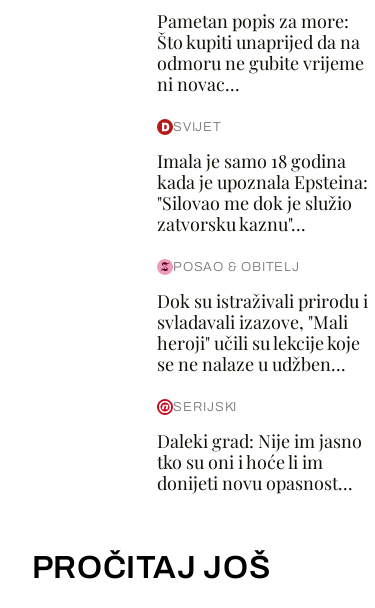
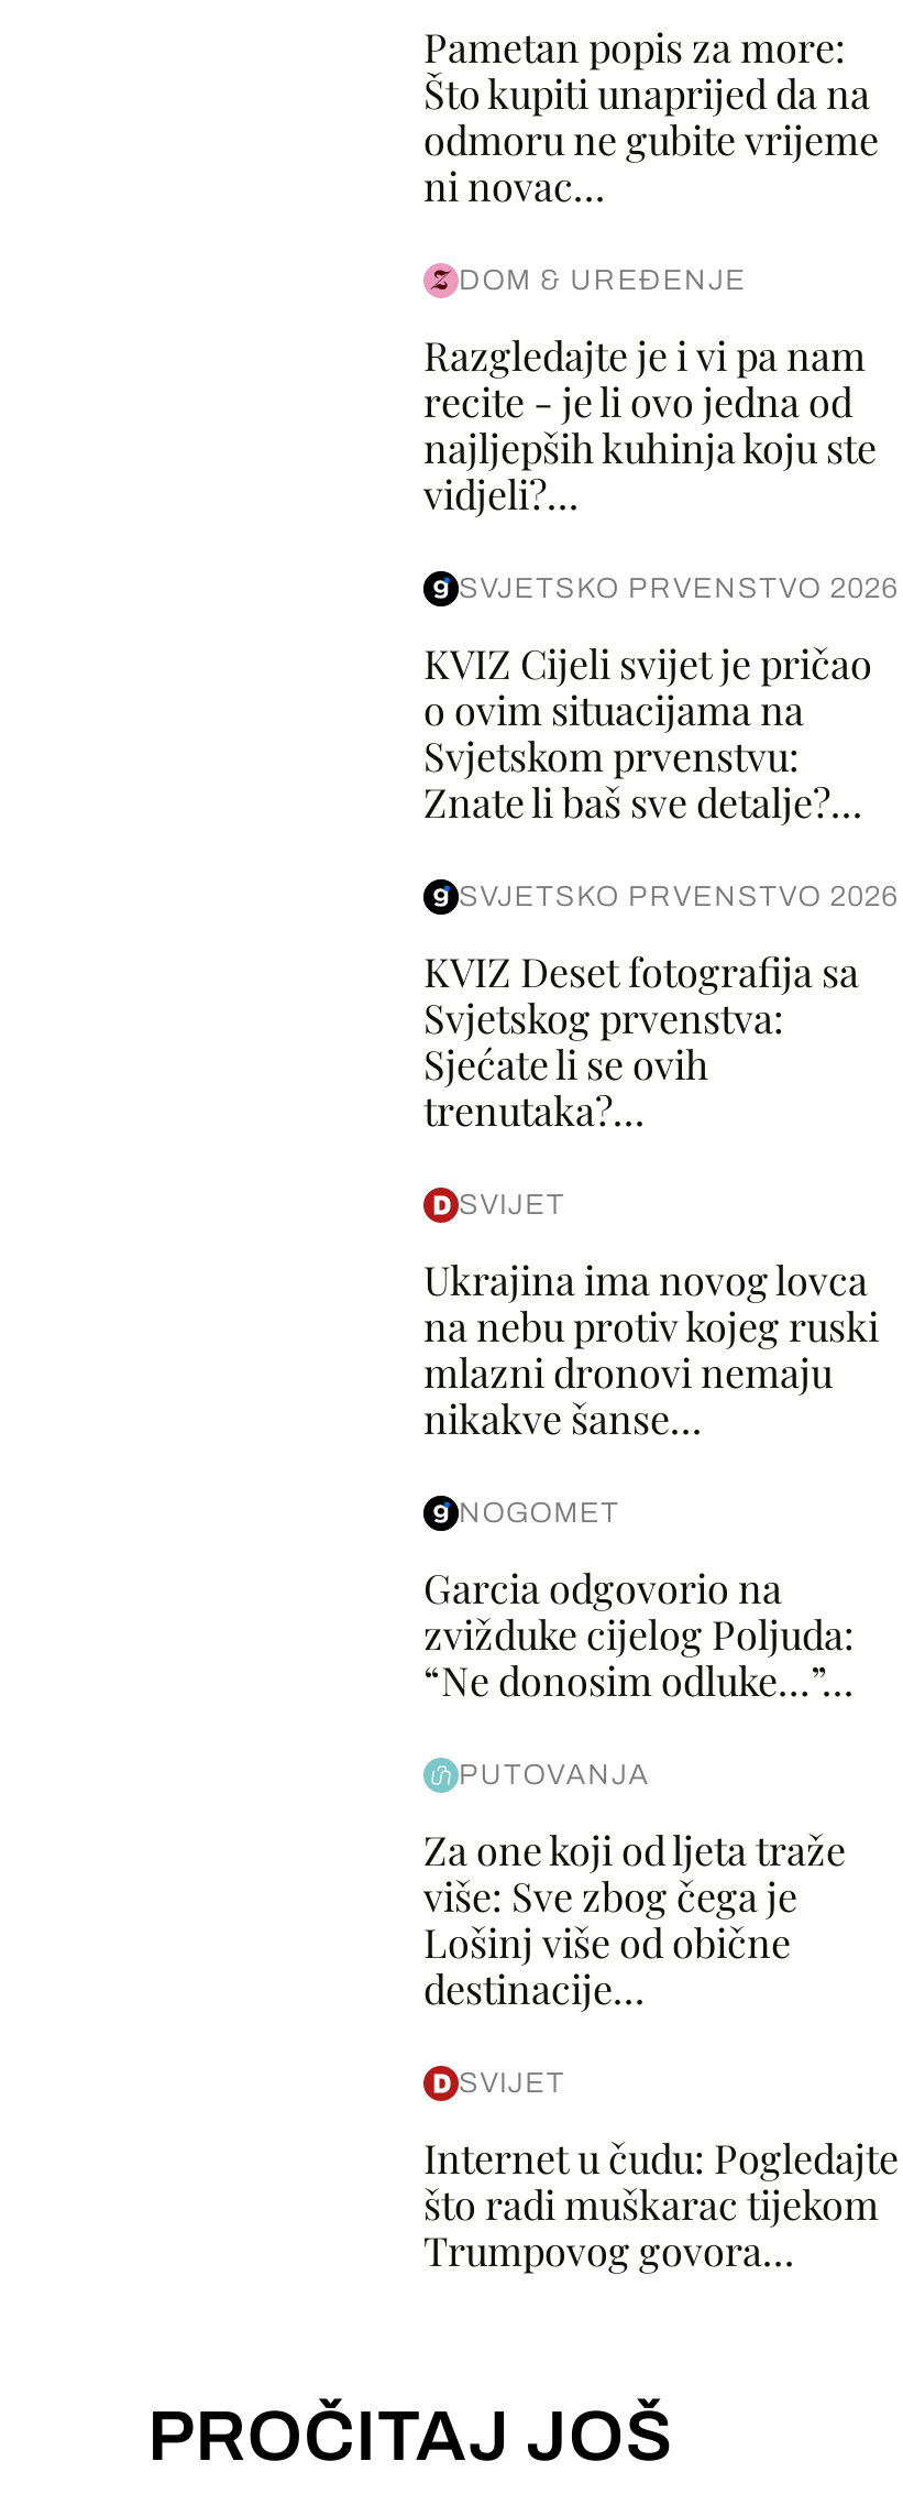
none -> [423,265,898,1137] DOM & UREĐENJE | Razgledajte je i vi pa nam | recite - je li ovo jedna od | najljepših kuhinja koju ste | vidjeli?... | SVJETSKO PRVENSTVO 2026 | KVIZ Cijeli svijet je pričao | o ovim situacijama na | Svjetskom prvenstvu: | Znate li baš sve detalje?... | SVJETSKO PRVENSTVO 2026 | KVIZ Deset fotografija sa | Svjetskog prvenstva: | Sjećate li se ovih | trenutaka?...
[157,149,368,495] Imala je samo 18 godina | kada je upoznala Epsteina: | "Silovao me dok je služio | zatvorsku kaznu"... | POSAO & OBITELJ | Dok su istraživali prirodu i | svladavali izazove, "Mali | heroji" učili su lekcije koje | se ne nalaze u udžben... | SERIJSKI | Daleki grad: Nije im jasno | tko su oni i hoće li im | donijeti novu opasnost... -> [423,1254,899,2277] Ukrajina ima novog lovca | na nebu protiv kojeg ruski | mlazni dronovi nemaju | nikakve šanse... | NOGOMET | Garcia odgovorio na | zvižduke cijelog Poljuda: | “Ne donosim odluke…”... | PUTOVANJA | Za one koji od ljeta traže | više: Sve zbog čega je | Lošinj više od obične | destinacije... | SVIJET | Internet u čudu: Pogledajte | što radi muškarac tijekom | Trumpovog govora...

